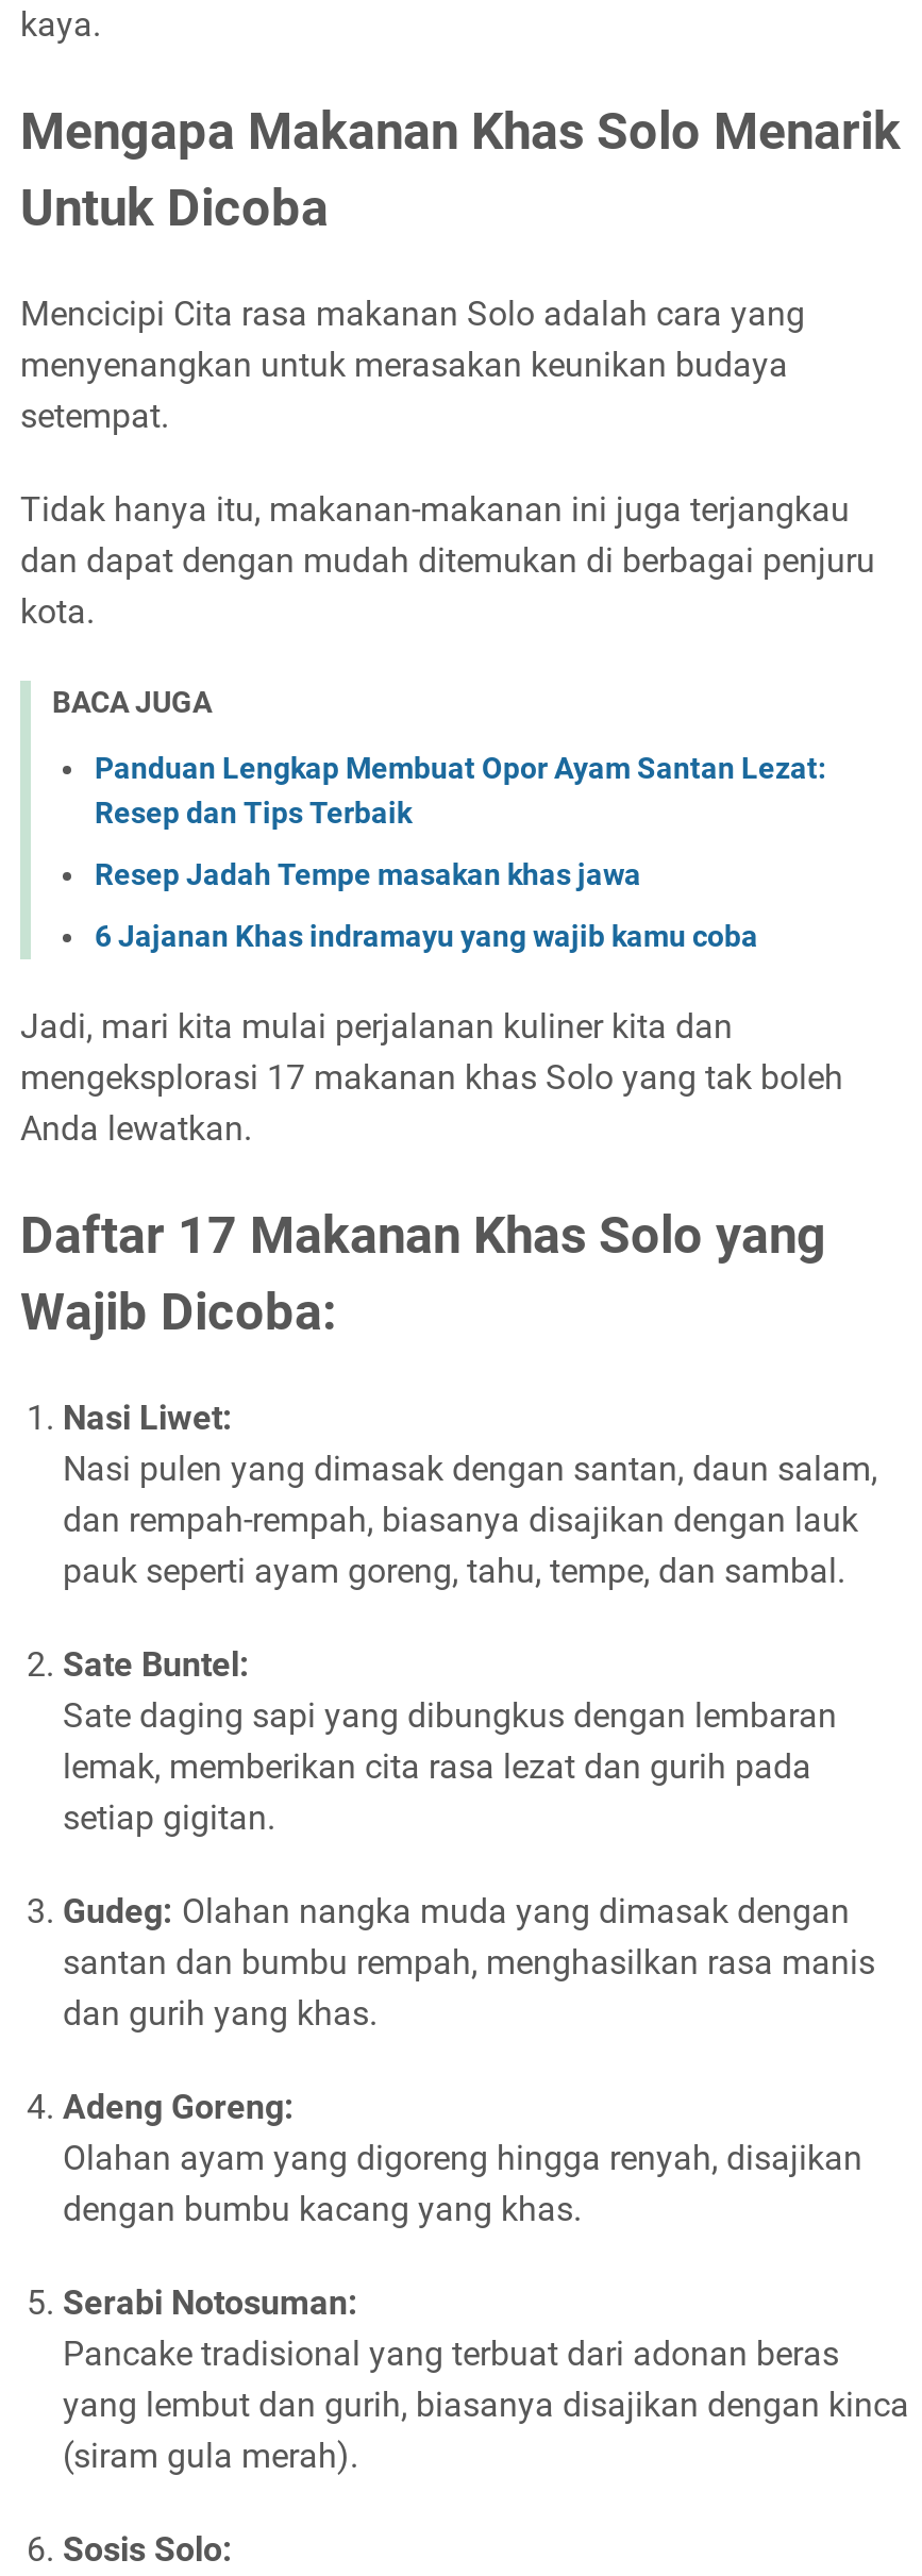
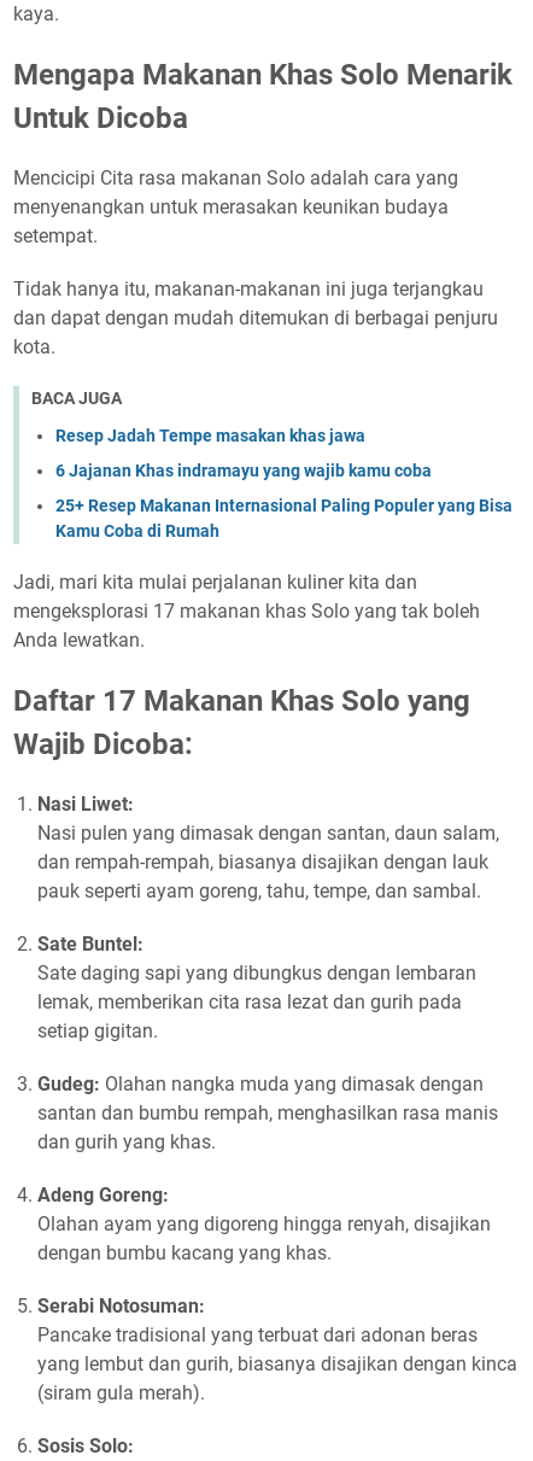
[95,751,826,830] Panduan Lengkap Membuat Opor Ayam Santan Lezat: | Resep dan Tips Terbaik -> none
moved [95,857,758,953] -> [55,426,432,480]: Resep Jadah Tempe masakan khas jawa | 6 Jajanan Khas indramayu yang wajib kamu coba
none -> [55,496,512,540] 25+ Resep Makanan Internasional Paling Populer yang Bisa | Kamu Coba di Rumah

